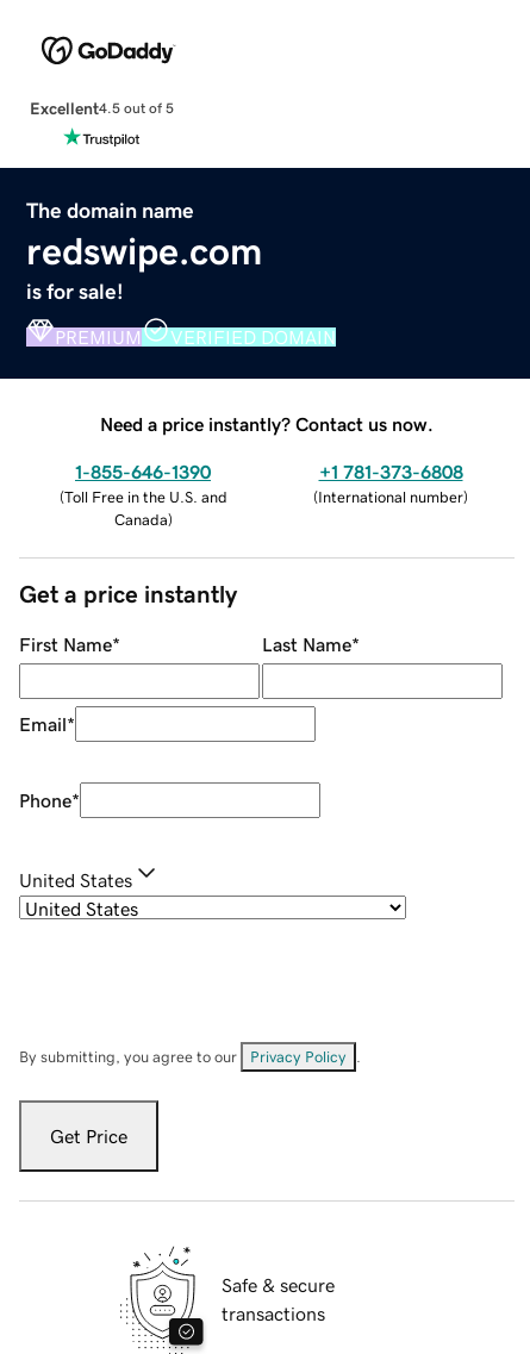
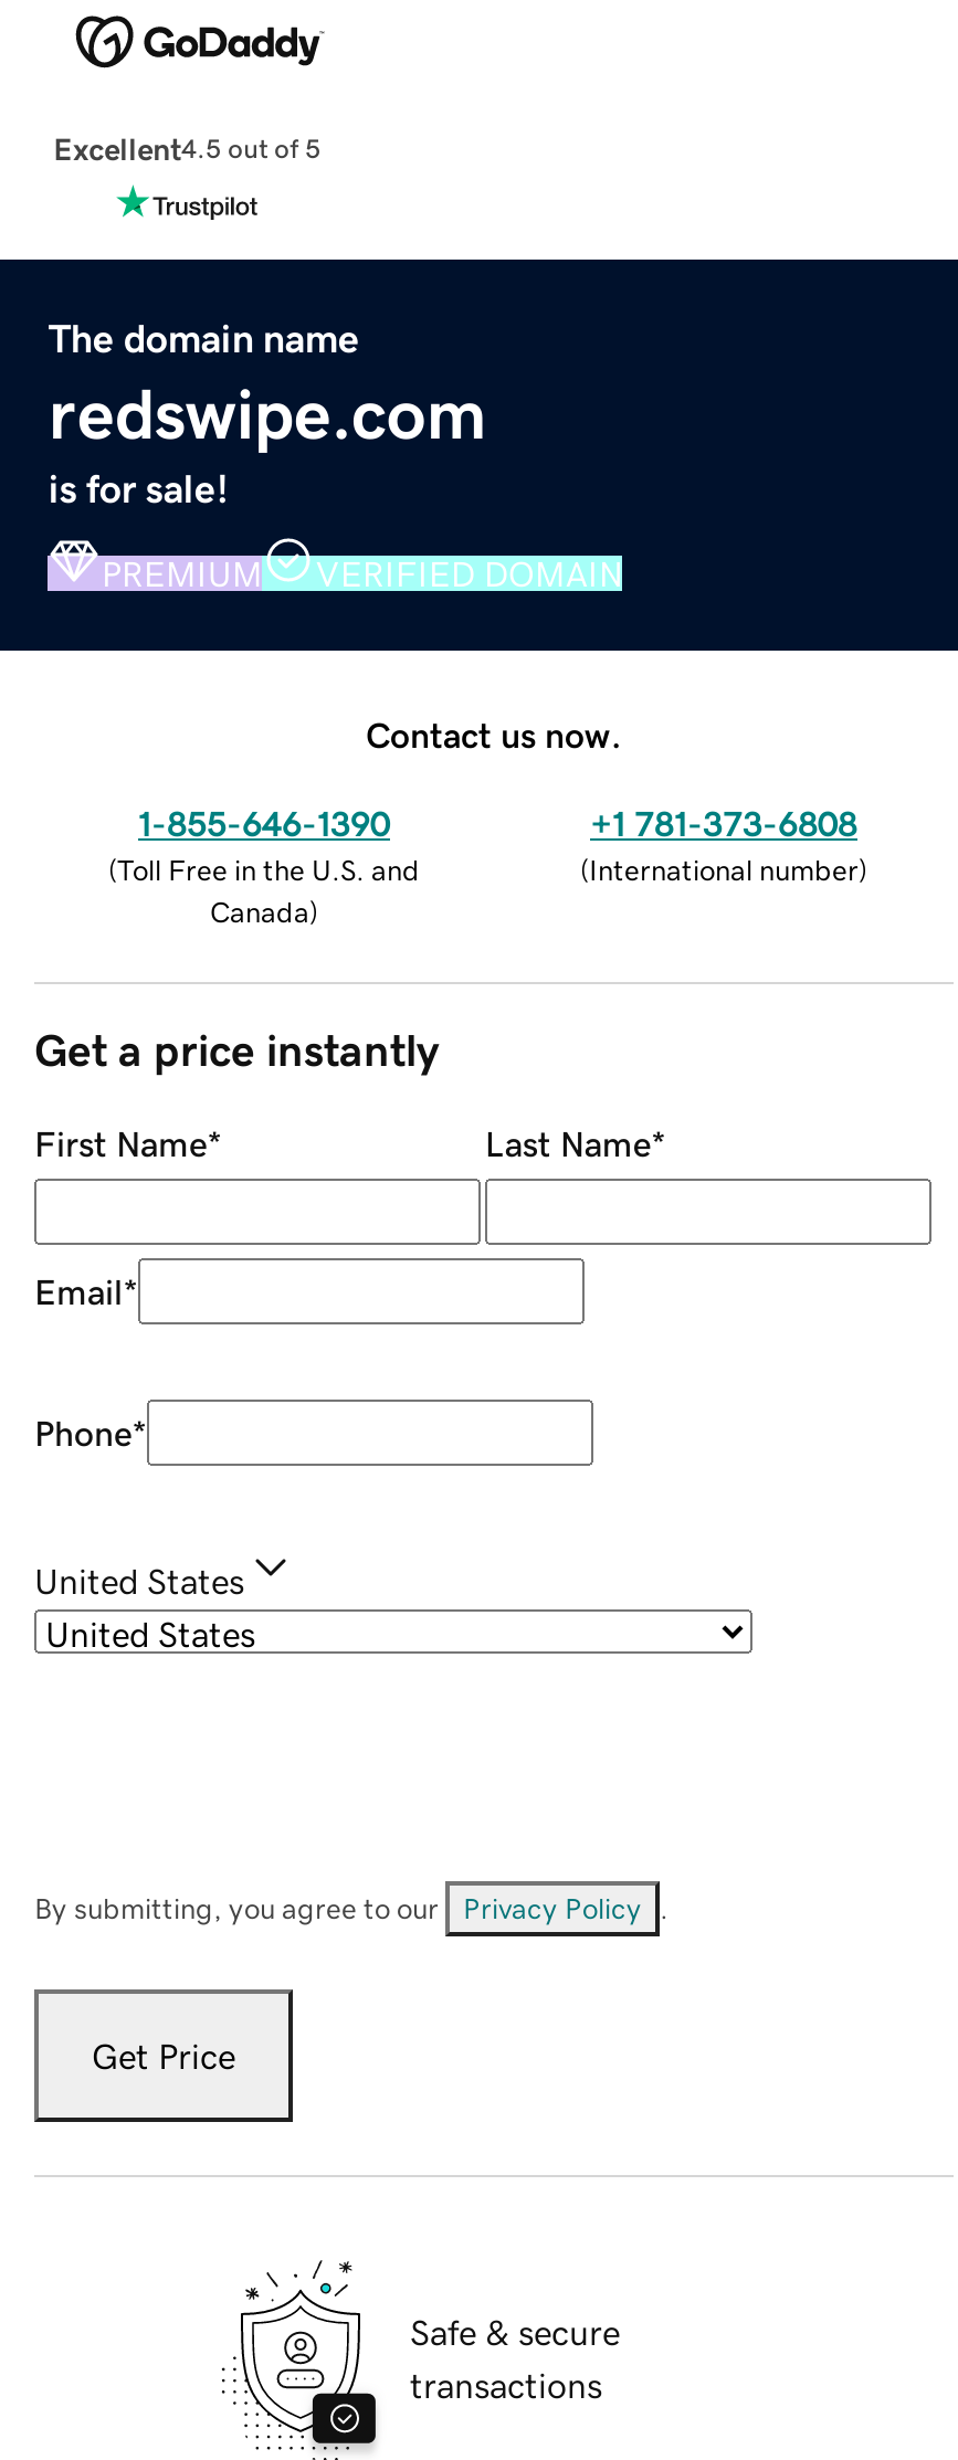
[100,414,434,433] Need a price instantly? Contact us now. -> [366,716,622,751] Contact us now.

